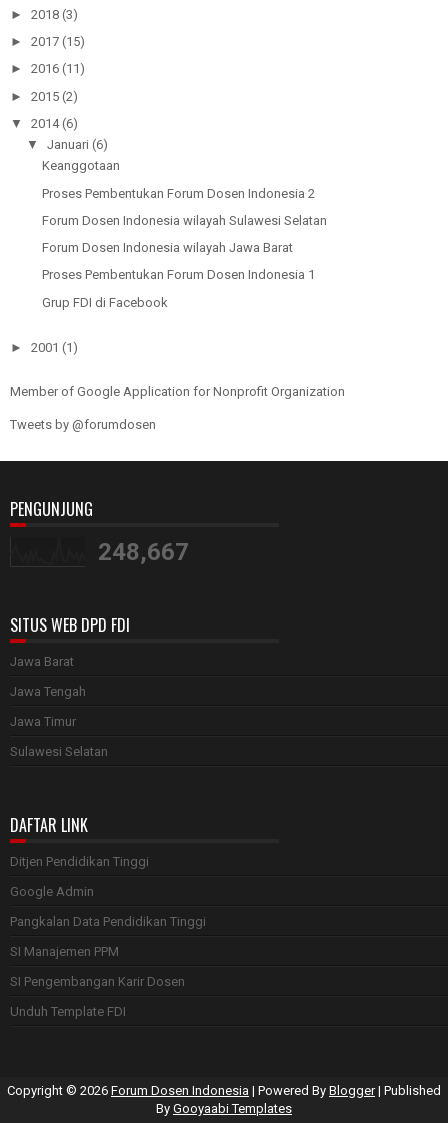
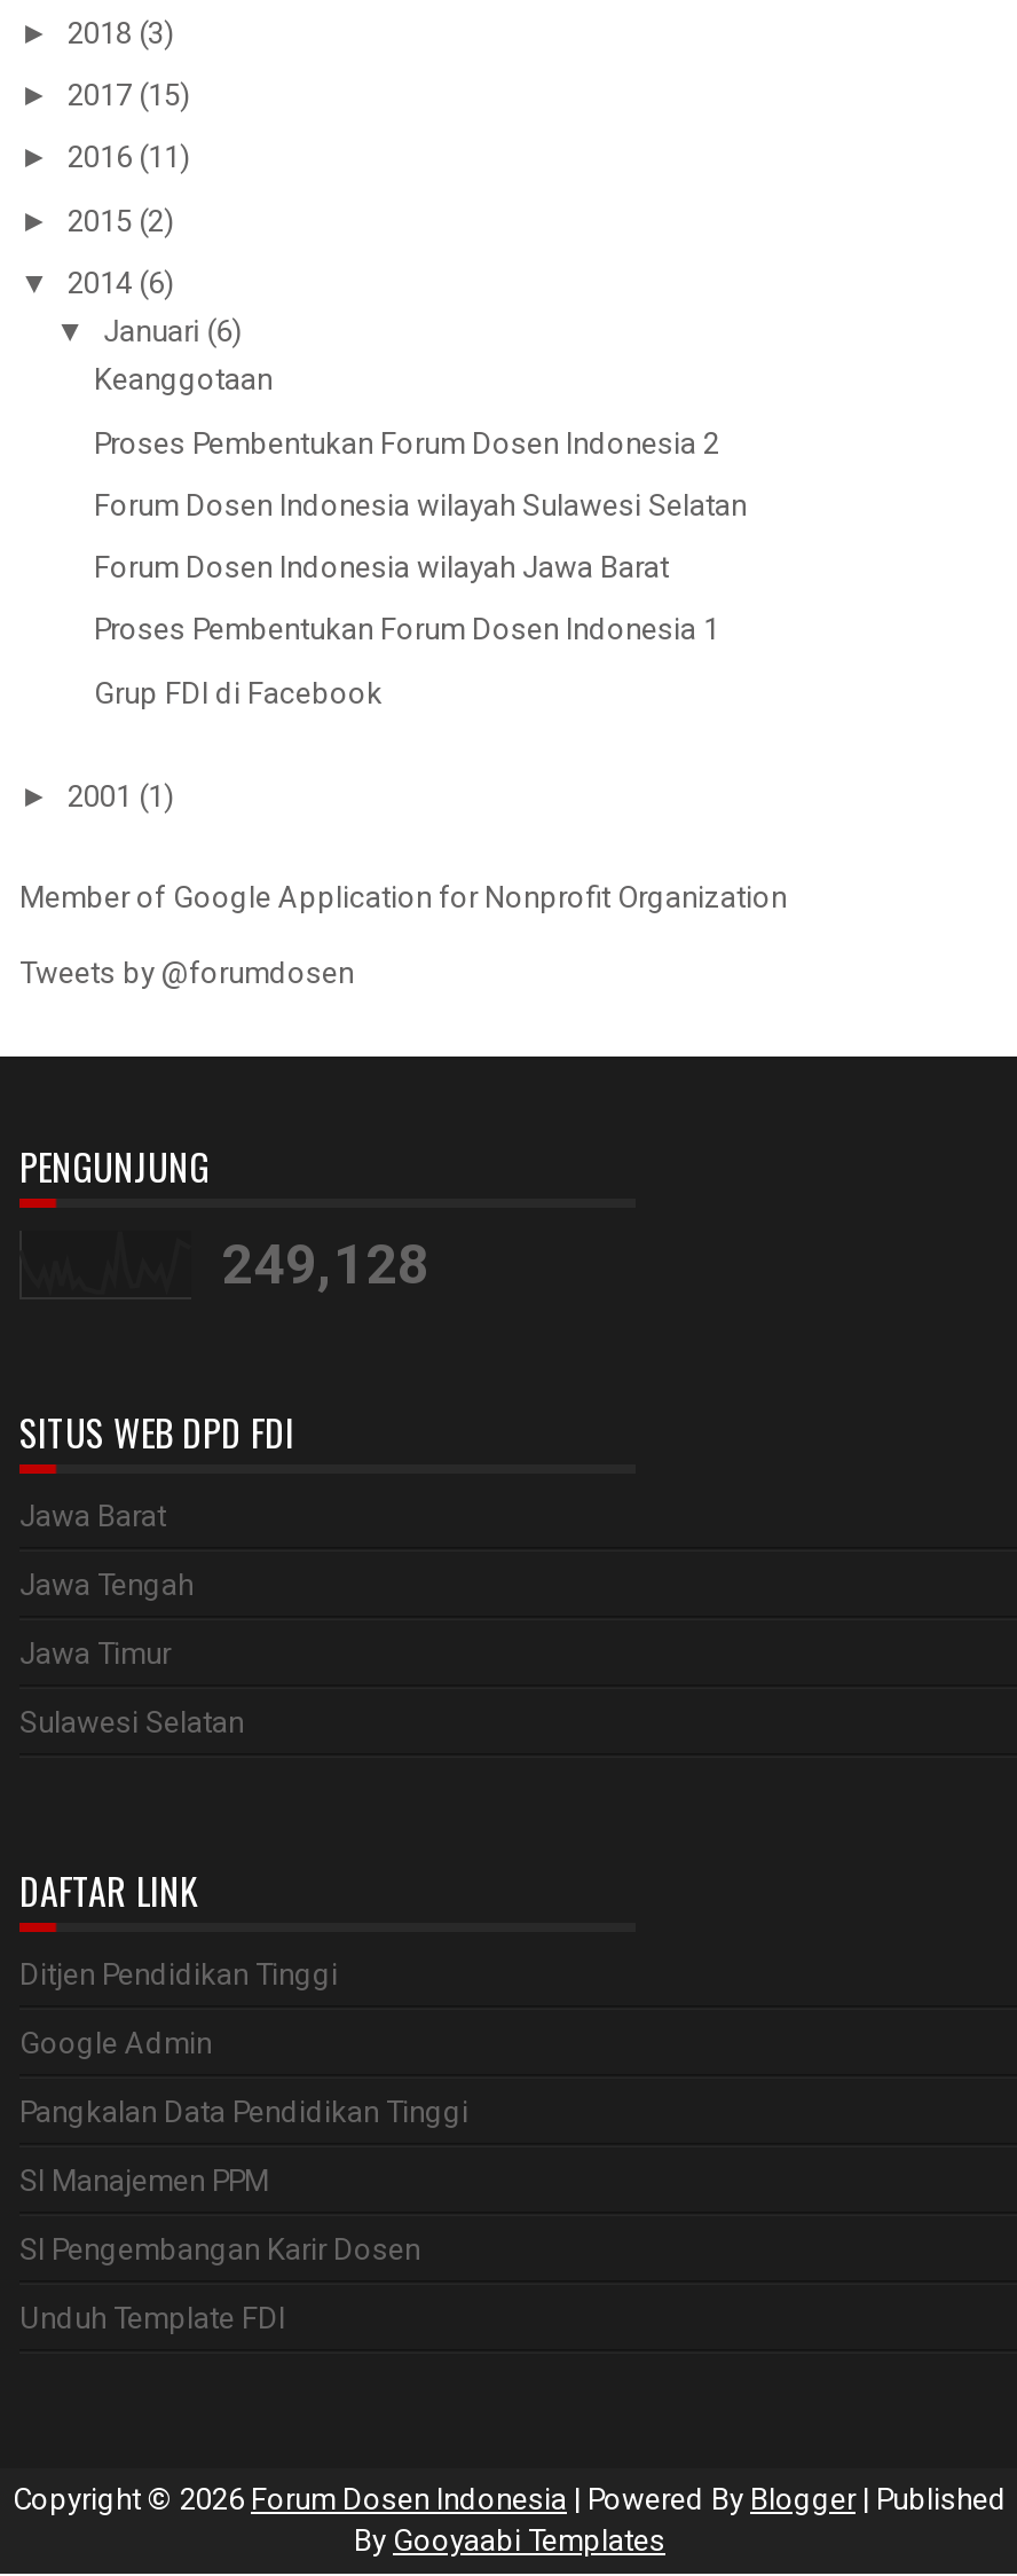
[98,538,189,566] 248,667 -> [221,1234,429,1298] 249,128

